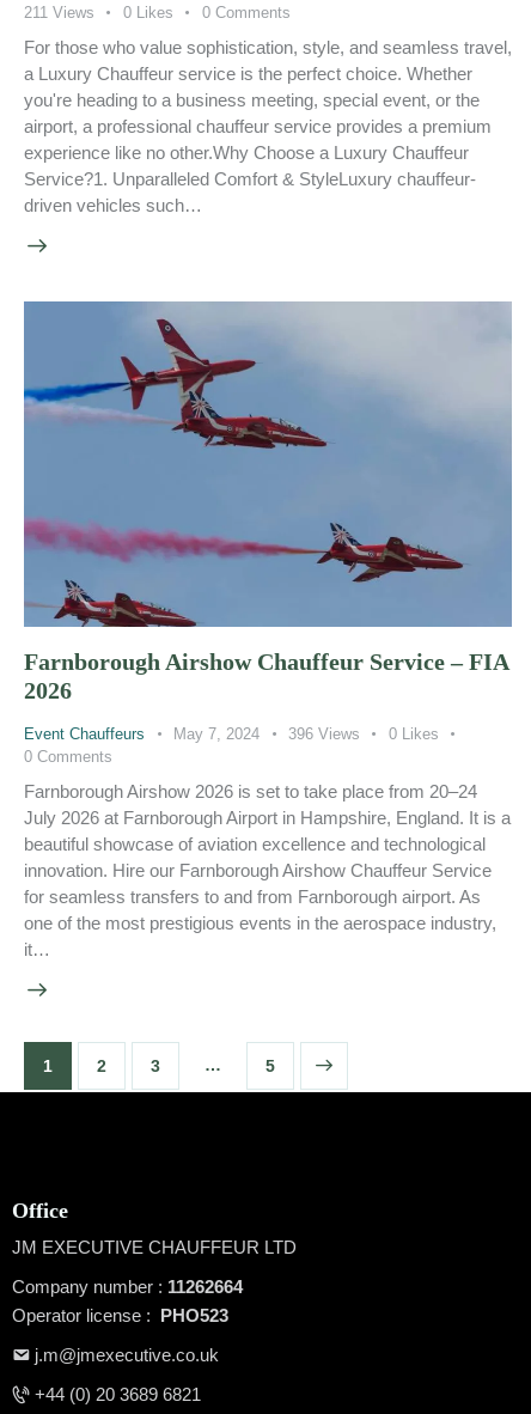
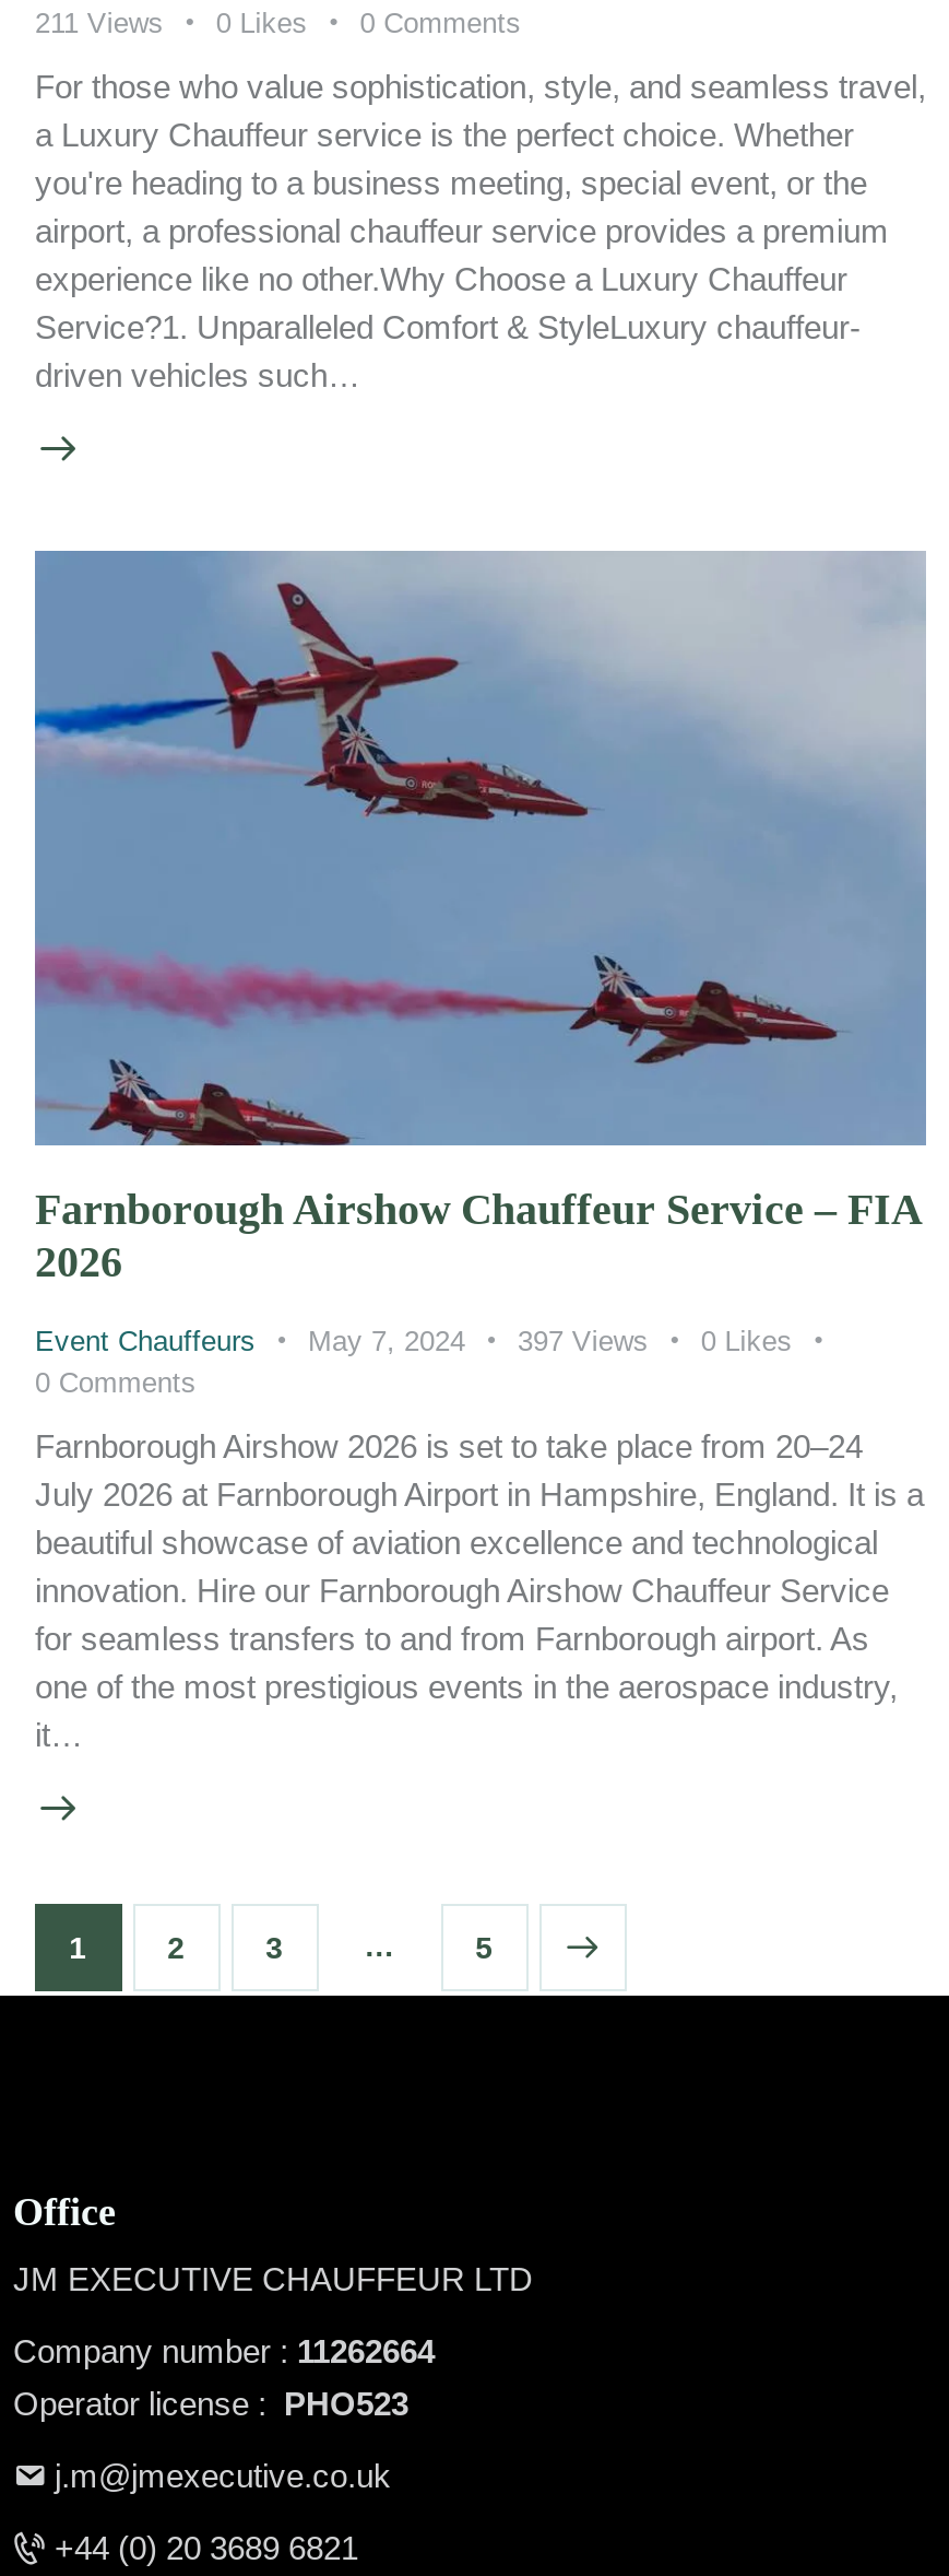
[24,725,439,743] Event Chauffeurs May 7, 2024 396 Views 0 Likes -> [35,1324,792,1357] Event Chauffeurs May 7, 2024 397 Views 0 Likes

